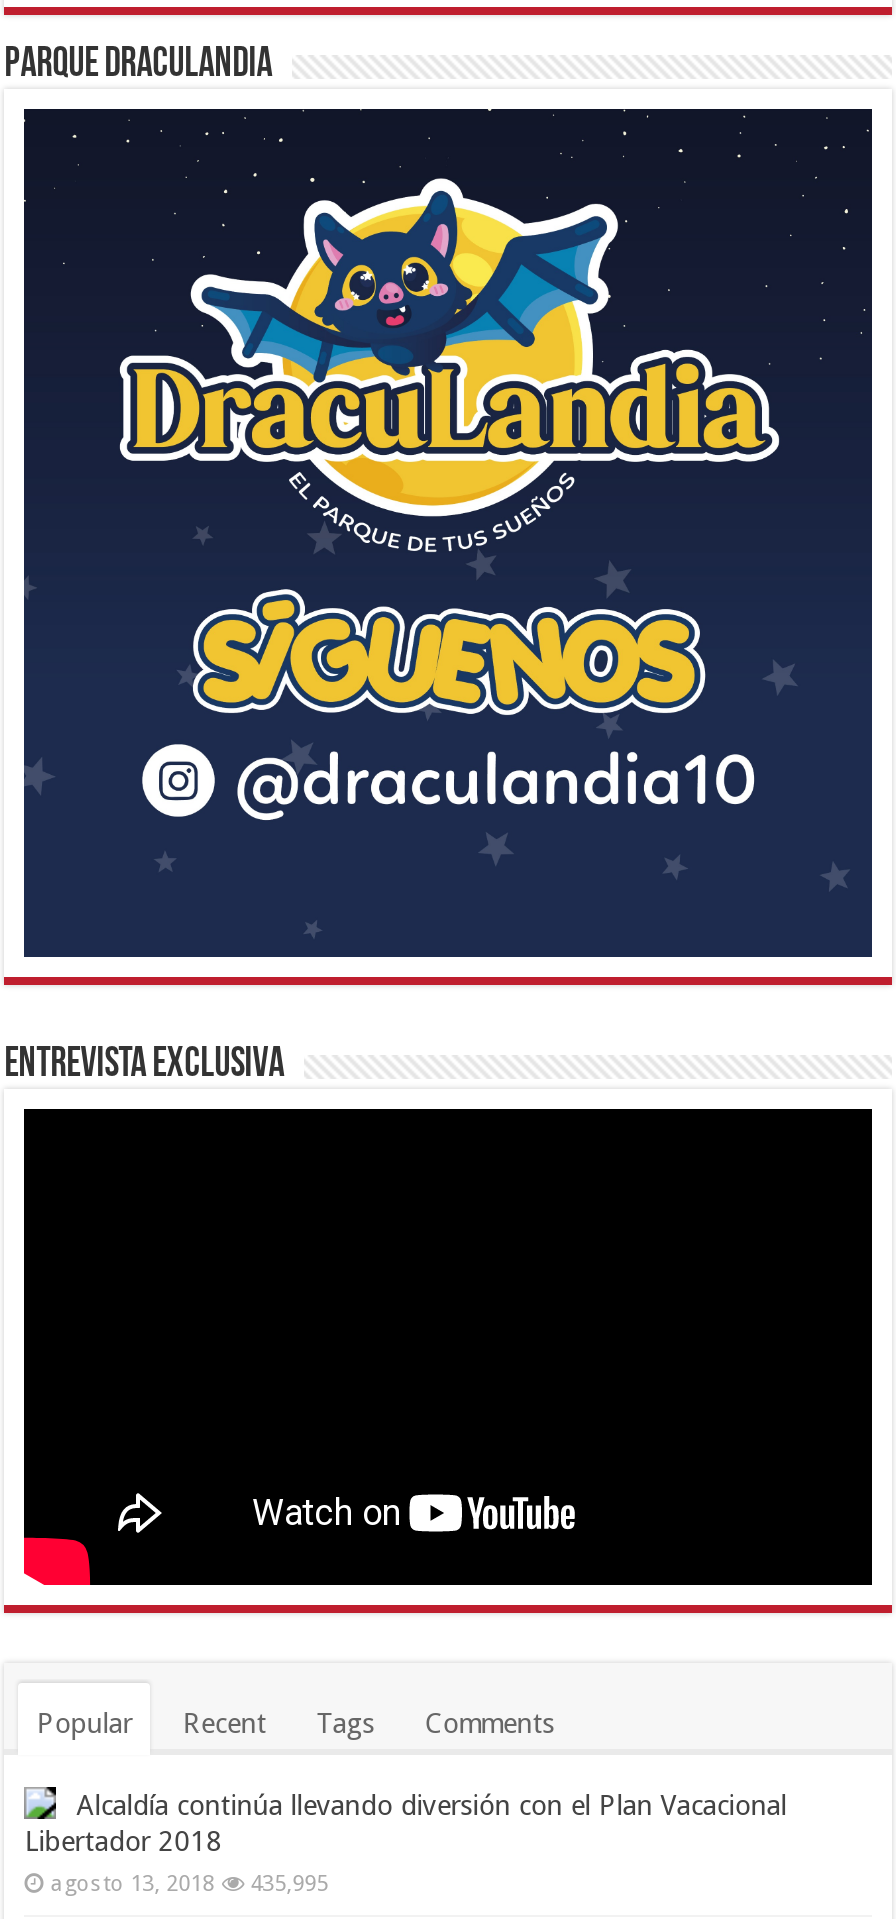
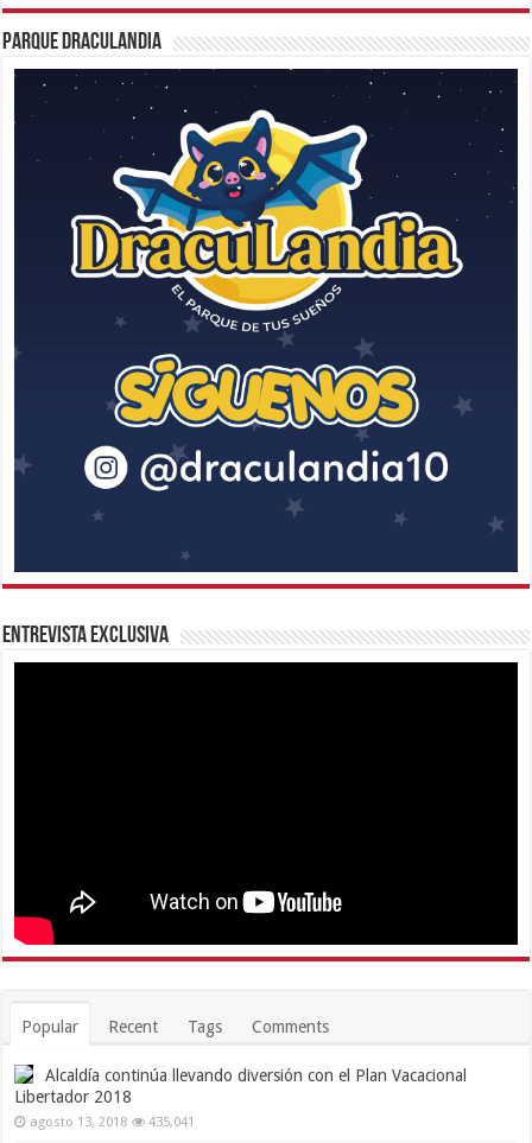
[50,1871,328,1897] agosto 13, 2018 435,995 -> [30,1114,195,1130] agosto 13, 2018 435,041

